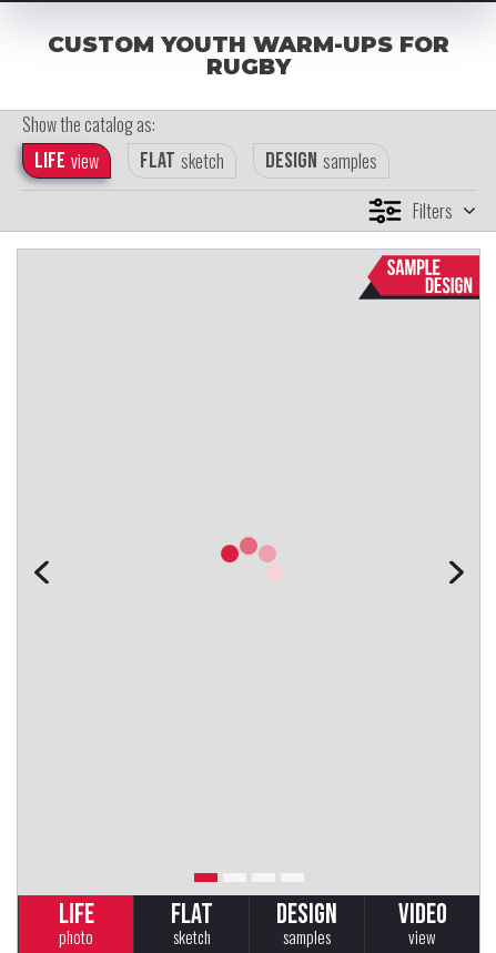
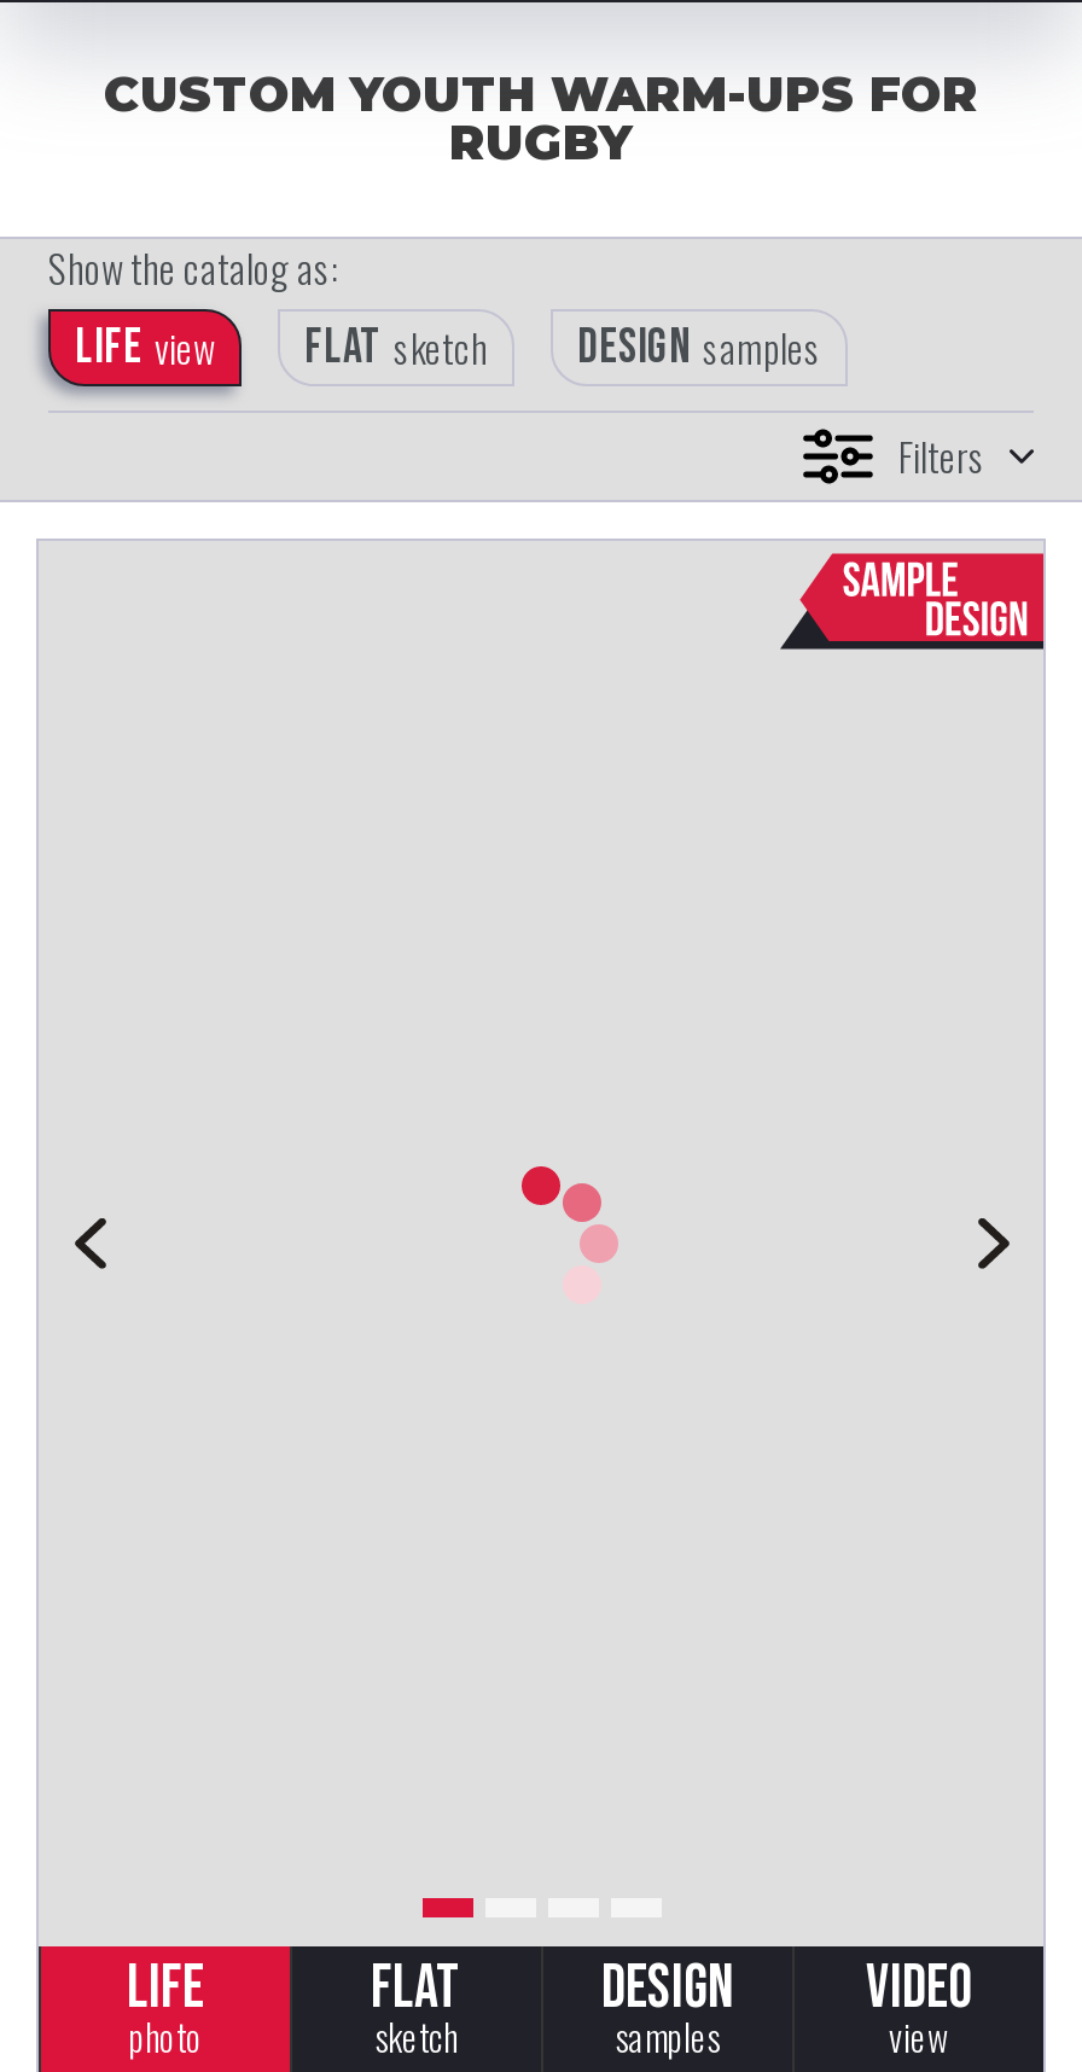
[220,539,282,579] [image] -> [481,1169,618,1263] [image]

